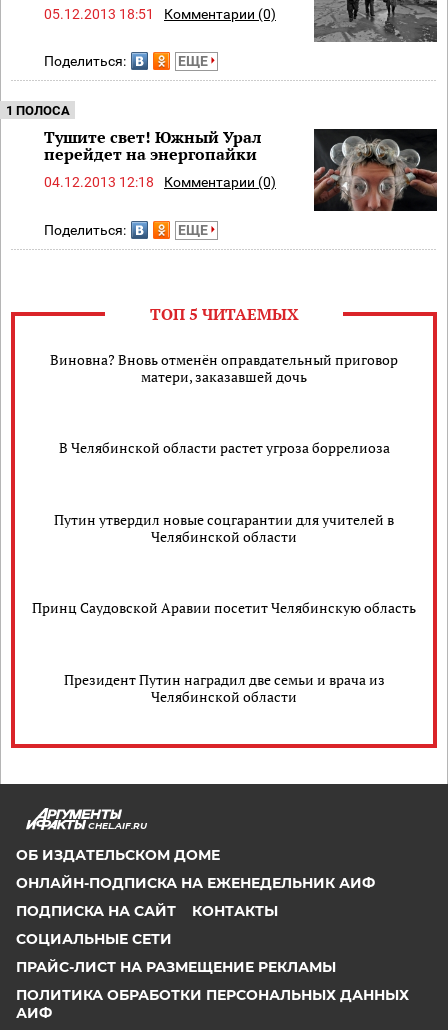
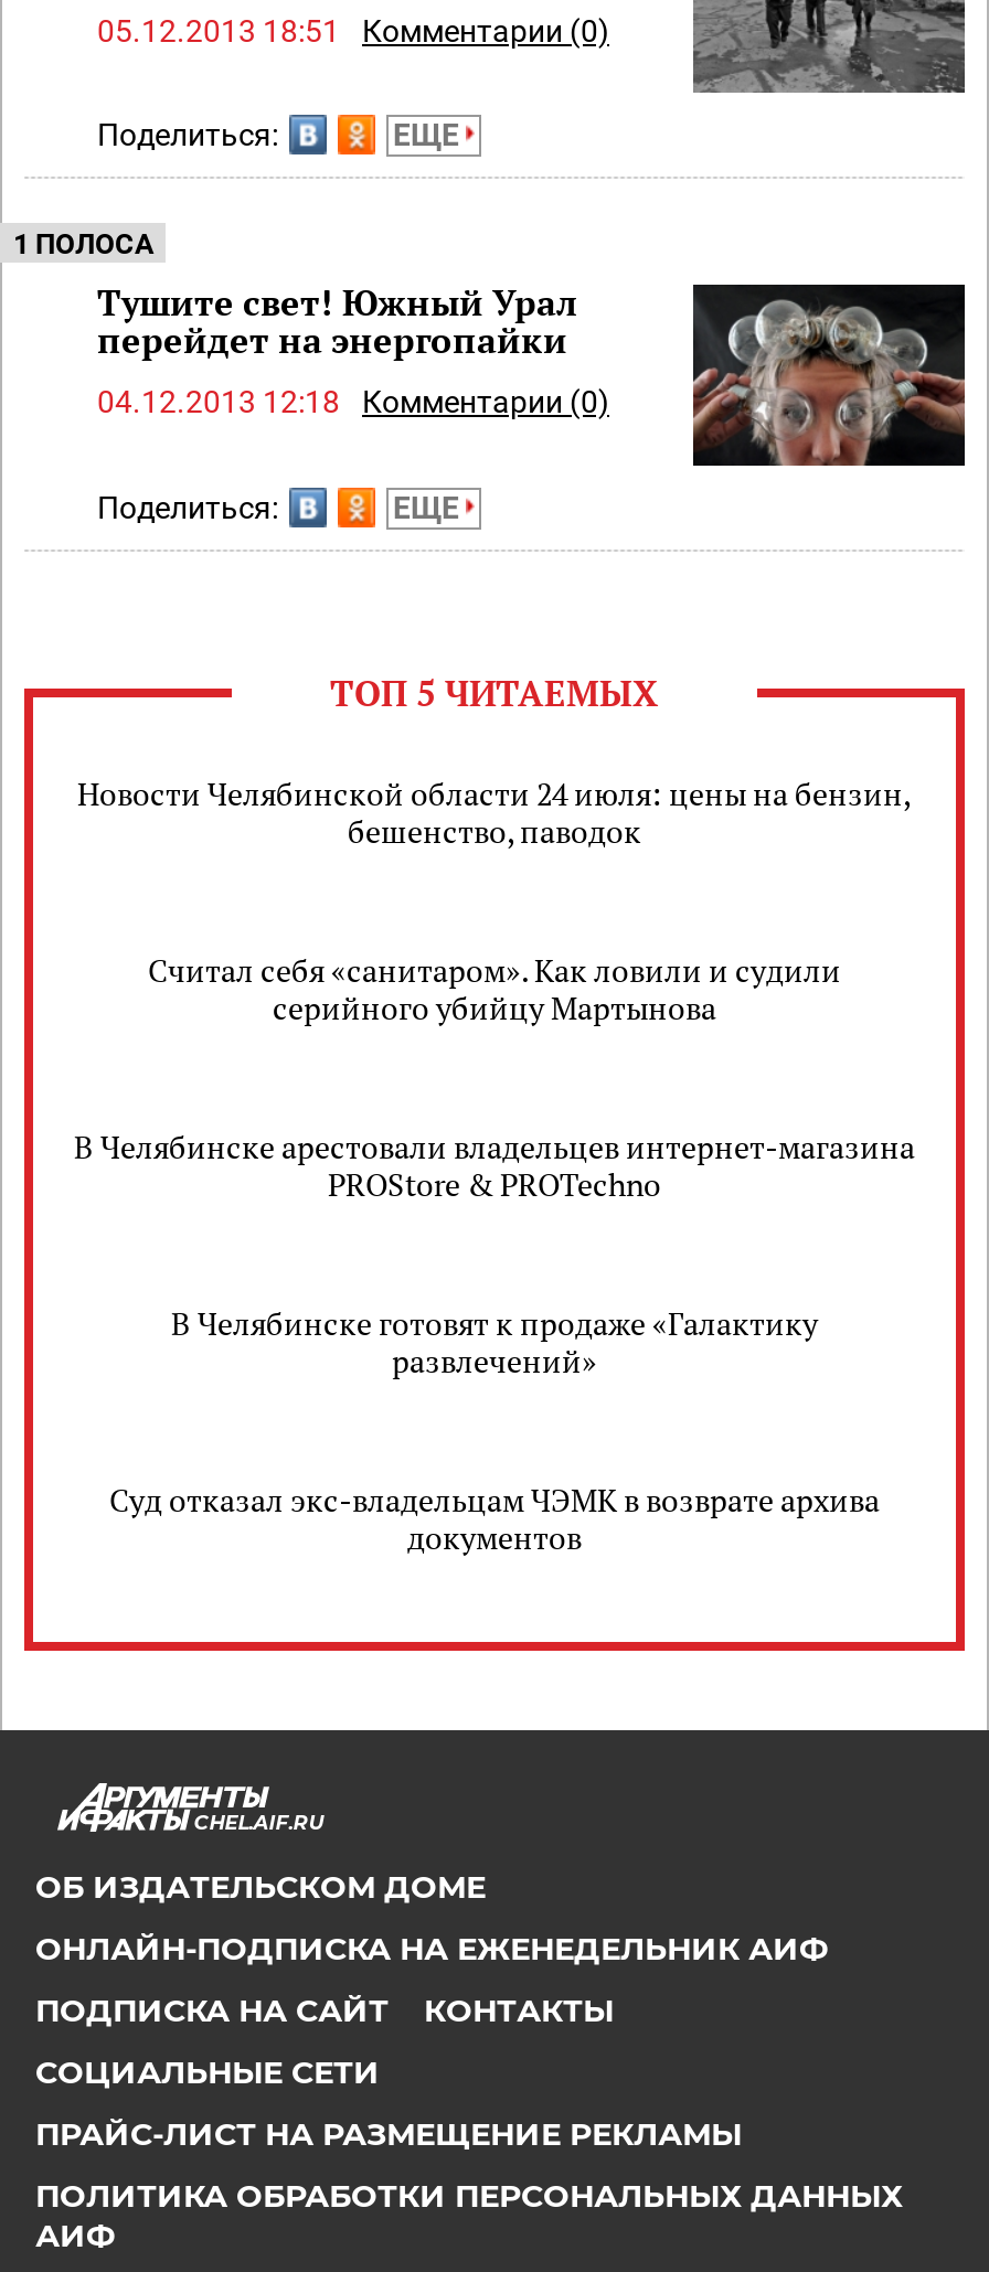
[50,350,398,386] Виновна? Вновь отменён оправдательный приговор | матери, заказавшей дочь -> [77,772,912,851] Новости Челябинской области 24 июля: цены на бензин, | бешенство, паводок
[58,438,389,457] В Челябинской области растет угроза боррелиоза -> [148,948,841,1028] Считал себя «санитаром». Как ловили и судили | серийного убийцу Мартынова
[54,510,394,546] Путин утвердил новые соцгарантии для учителей в | Челябинской области -> [74,1125,915,1204] В Челябинске арестовали владельцев интернет-магазина | PROStore & PROTechno
[32,598,416,617] Принц Саудовской Аравии посетит Челябинскую область -> [171,1301,818,1381] В Челябинске готовят к продаже «Галактику | развлечений»
[63,670,384,706] Президент Путин наградил две семьи и врача из | Челябинской области -> [109,1478,880,1557] Суд отказал экс-владельцам ЧЭМК в возврате архива | документов

